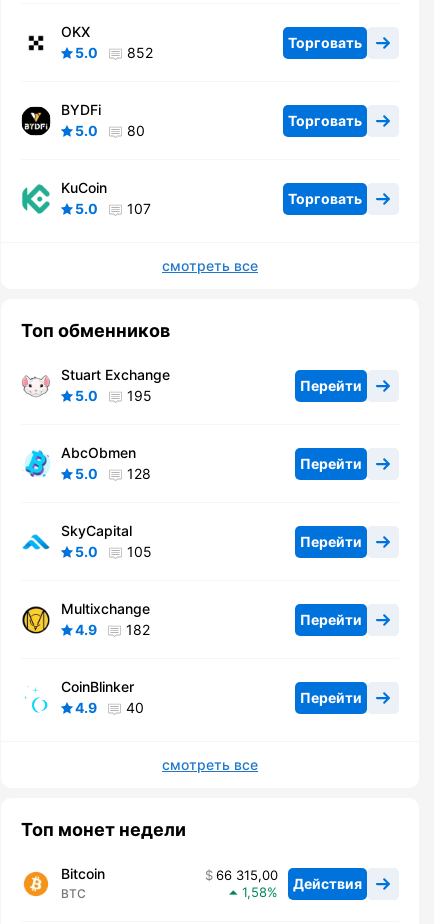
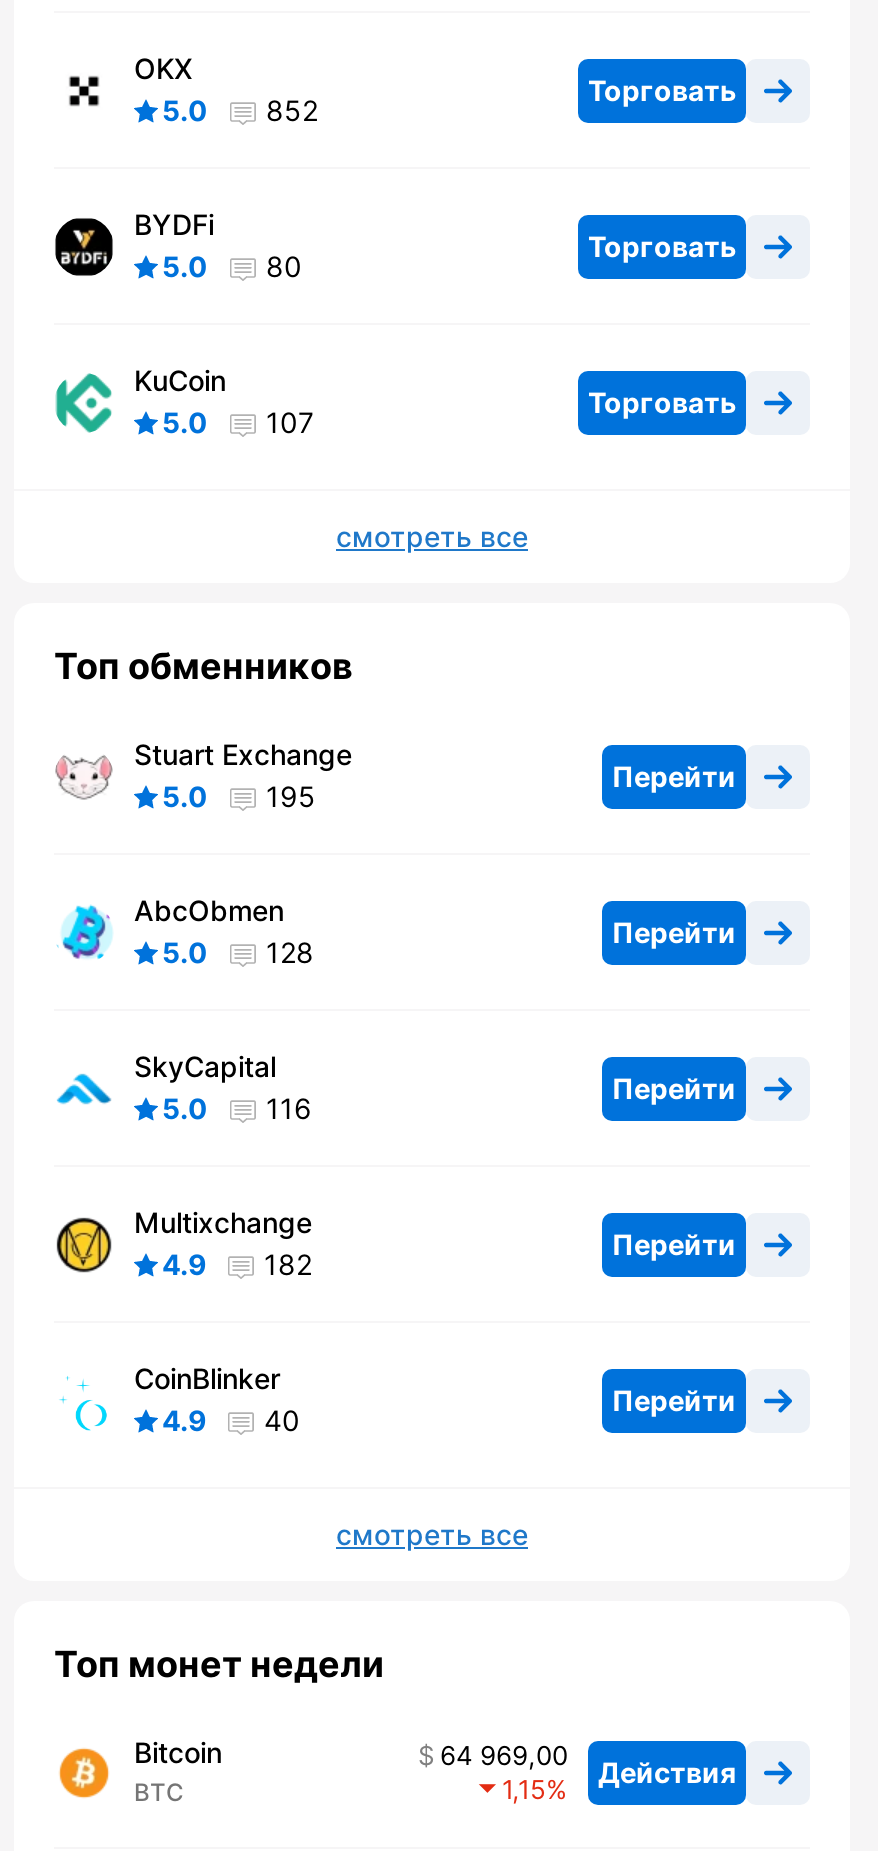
[75,543,152,560] 5.0 105 -> [162,1092,312,1126] 5.0 116
[216,867,362,892] 66 315,00 Действия -> [440,1740,736,1789] 64 969,00 Действия
[242,884,267,900] 1,58 -> [502,1774,546,1806] 1,15

